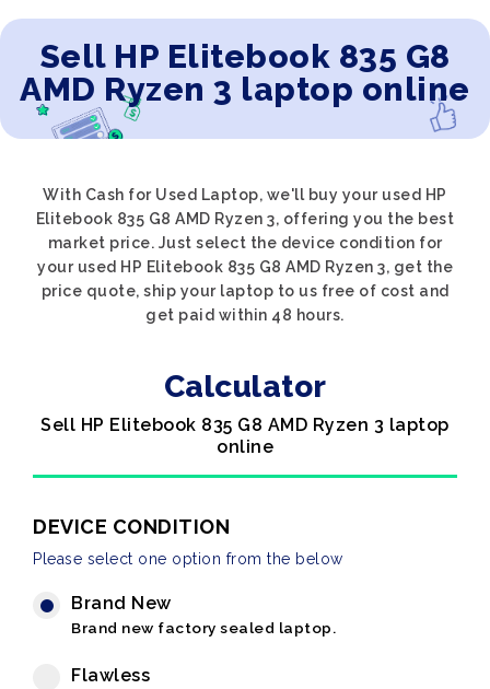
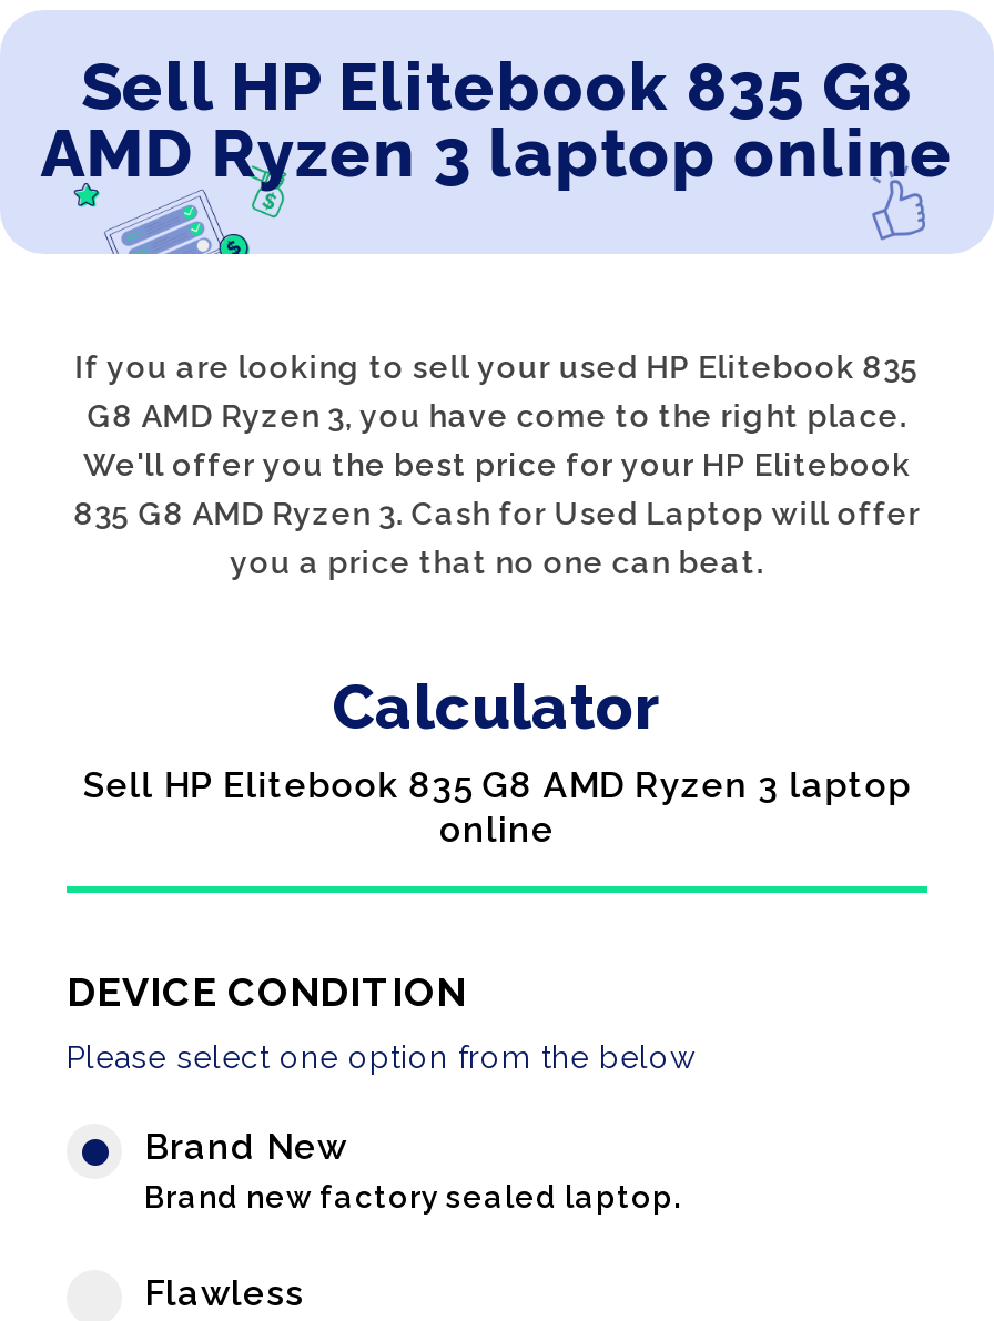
[36,186,454,324] With Cash for Used Laptop, we'll buy your used HP | Elitebook 835 G8 AMD Ryzen 3, offering you the best | market price. Just select the device condition for | your used HP Elitebook 835 G8 AMD Ryzen 3, get the | price quote, ship your laptop to us free of cost and | get paid within 48 hours. -> [74,349,920,580] If you are looking to sell your used HP Elitebook 835 | G8 AMD Ryzen 3, you have come to the right place. | We'll offer you the best price for your HP Elitebook | 835 G8 AMD Ryzen 3. Cash for Used Laptop will offer | you a price that no one can beat.

